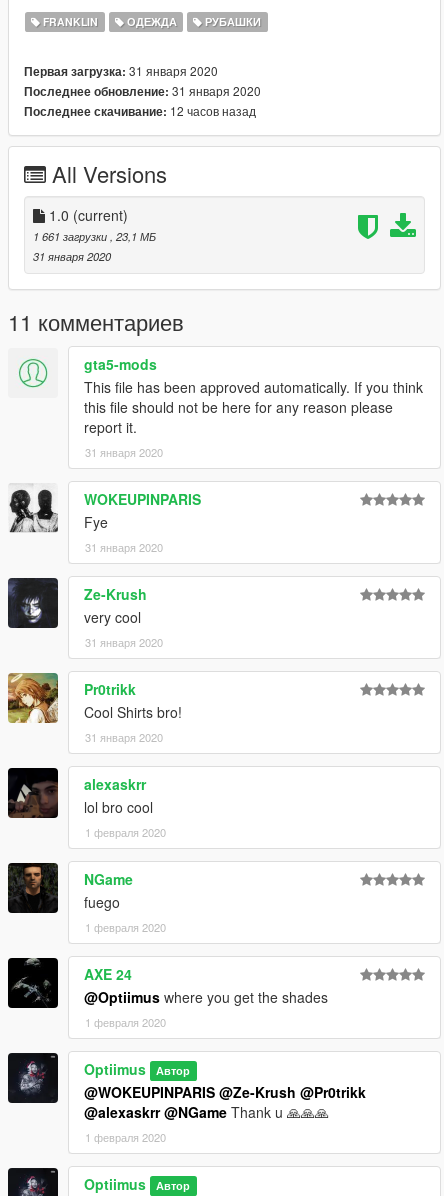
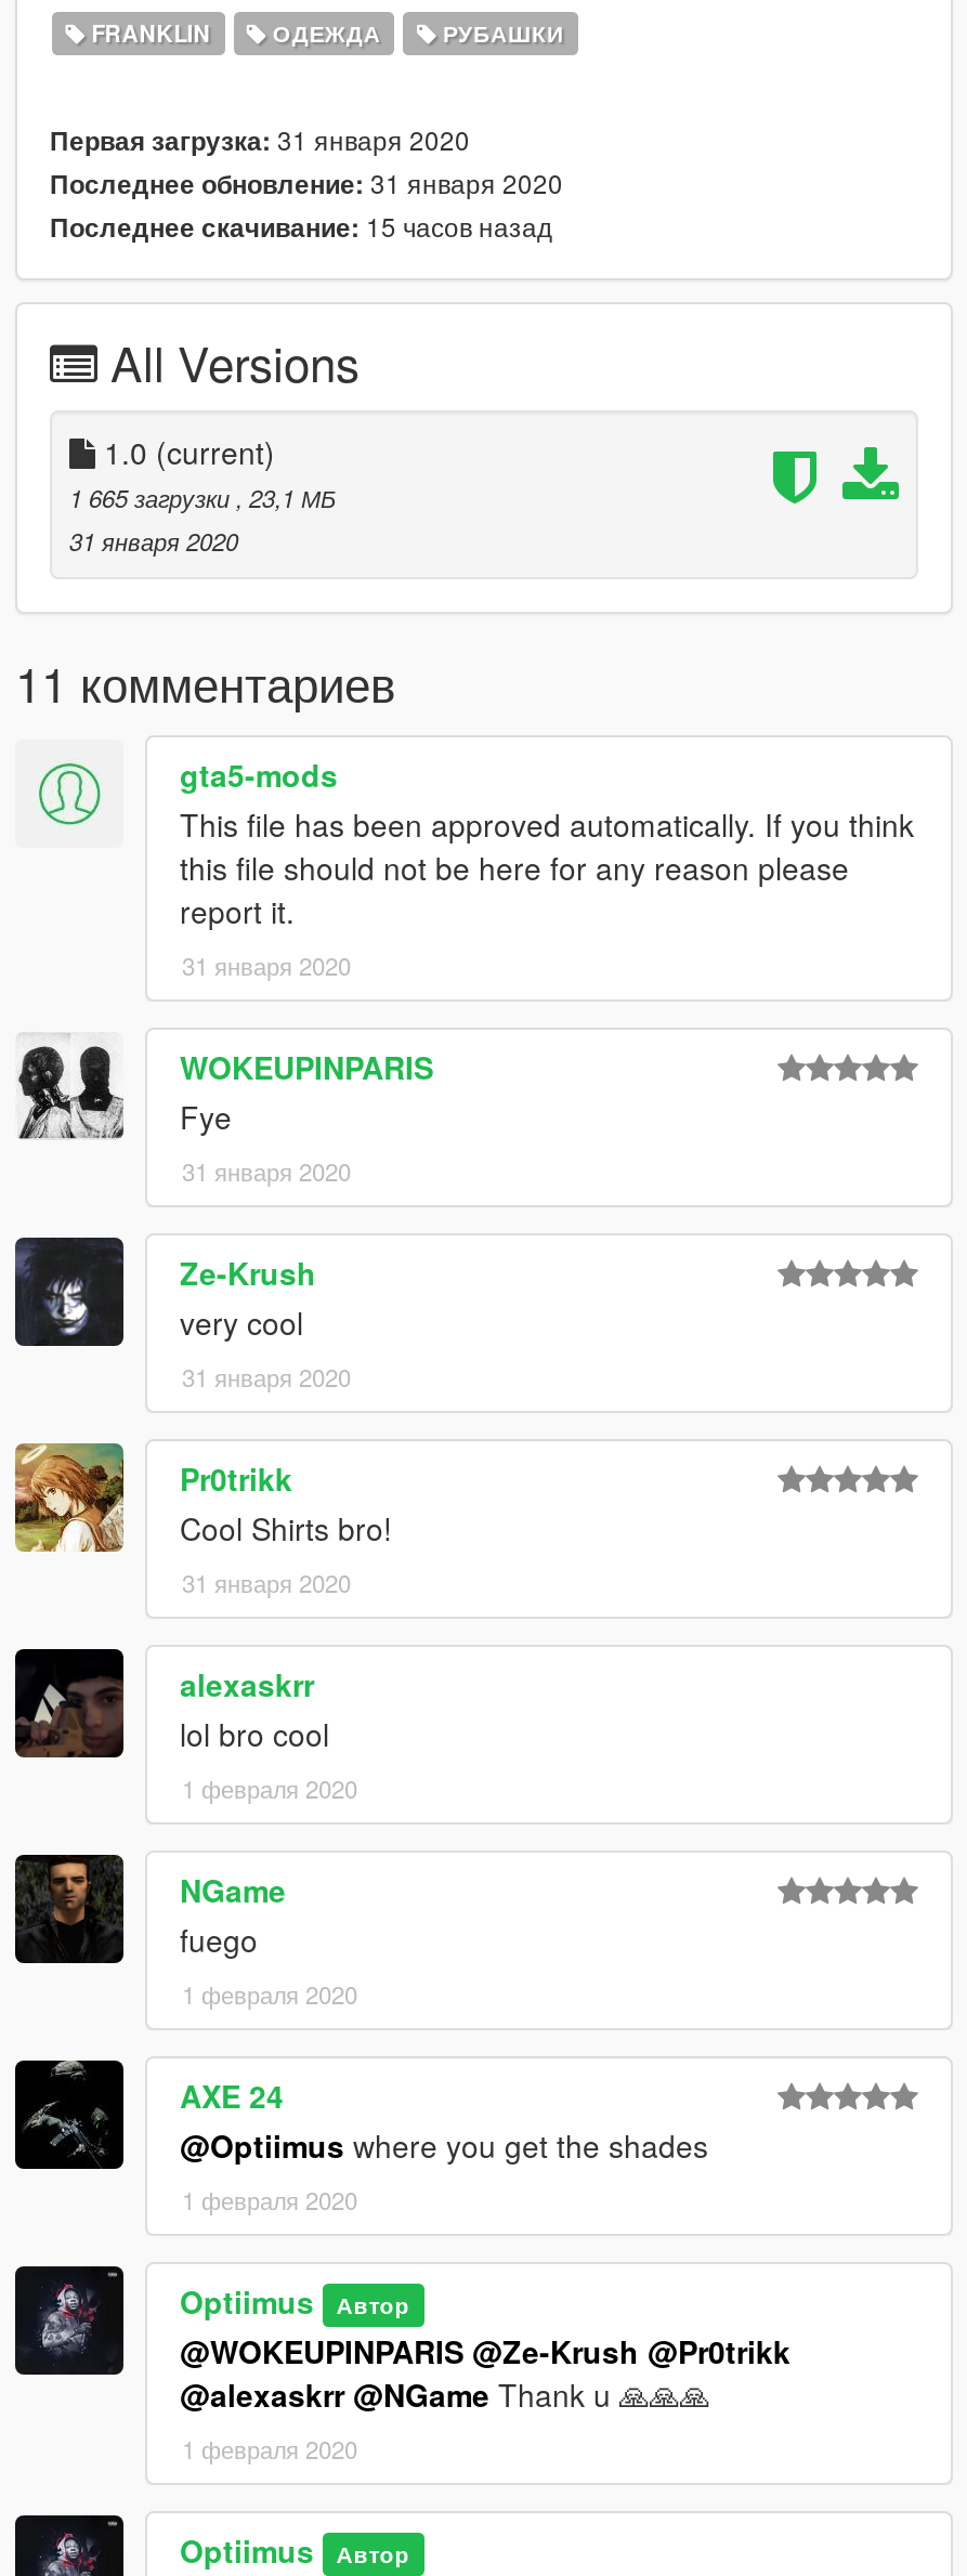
[24,102,256,120] Последнее скачивание: 12 часов назад -> [50,207,552,246] Последнее скачивание: 15 часов назад
[33,228,156,244] 1 661 загрузки, 23,1 МБ -> [69,480,336,515] 1 665 загрузки, 23,1 МБ

